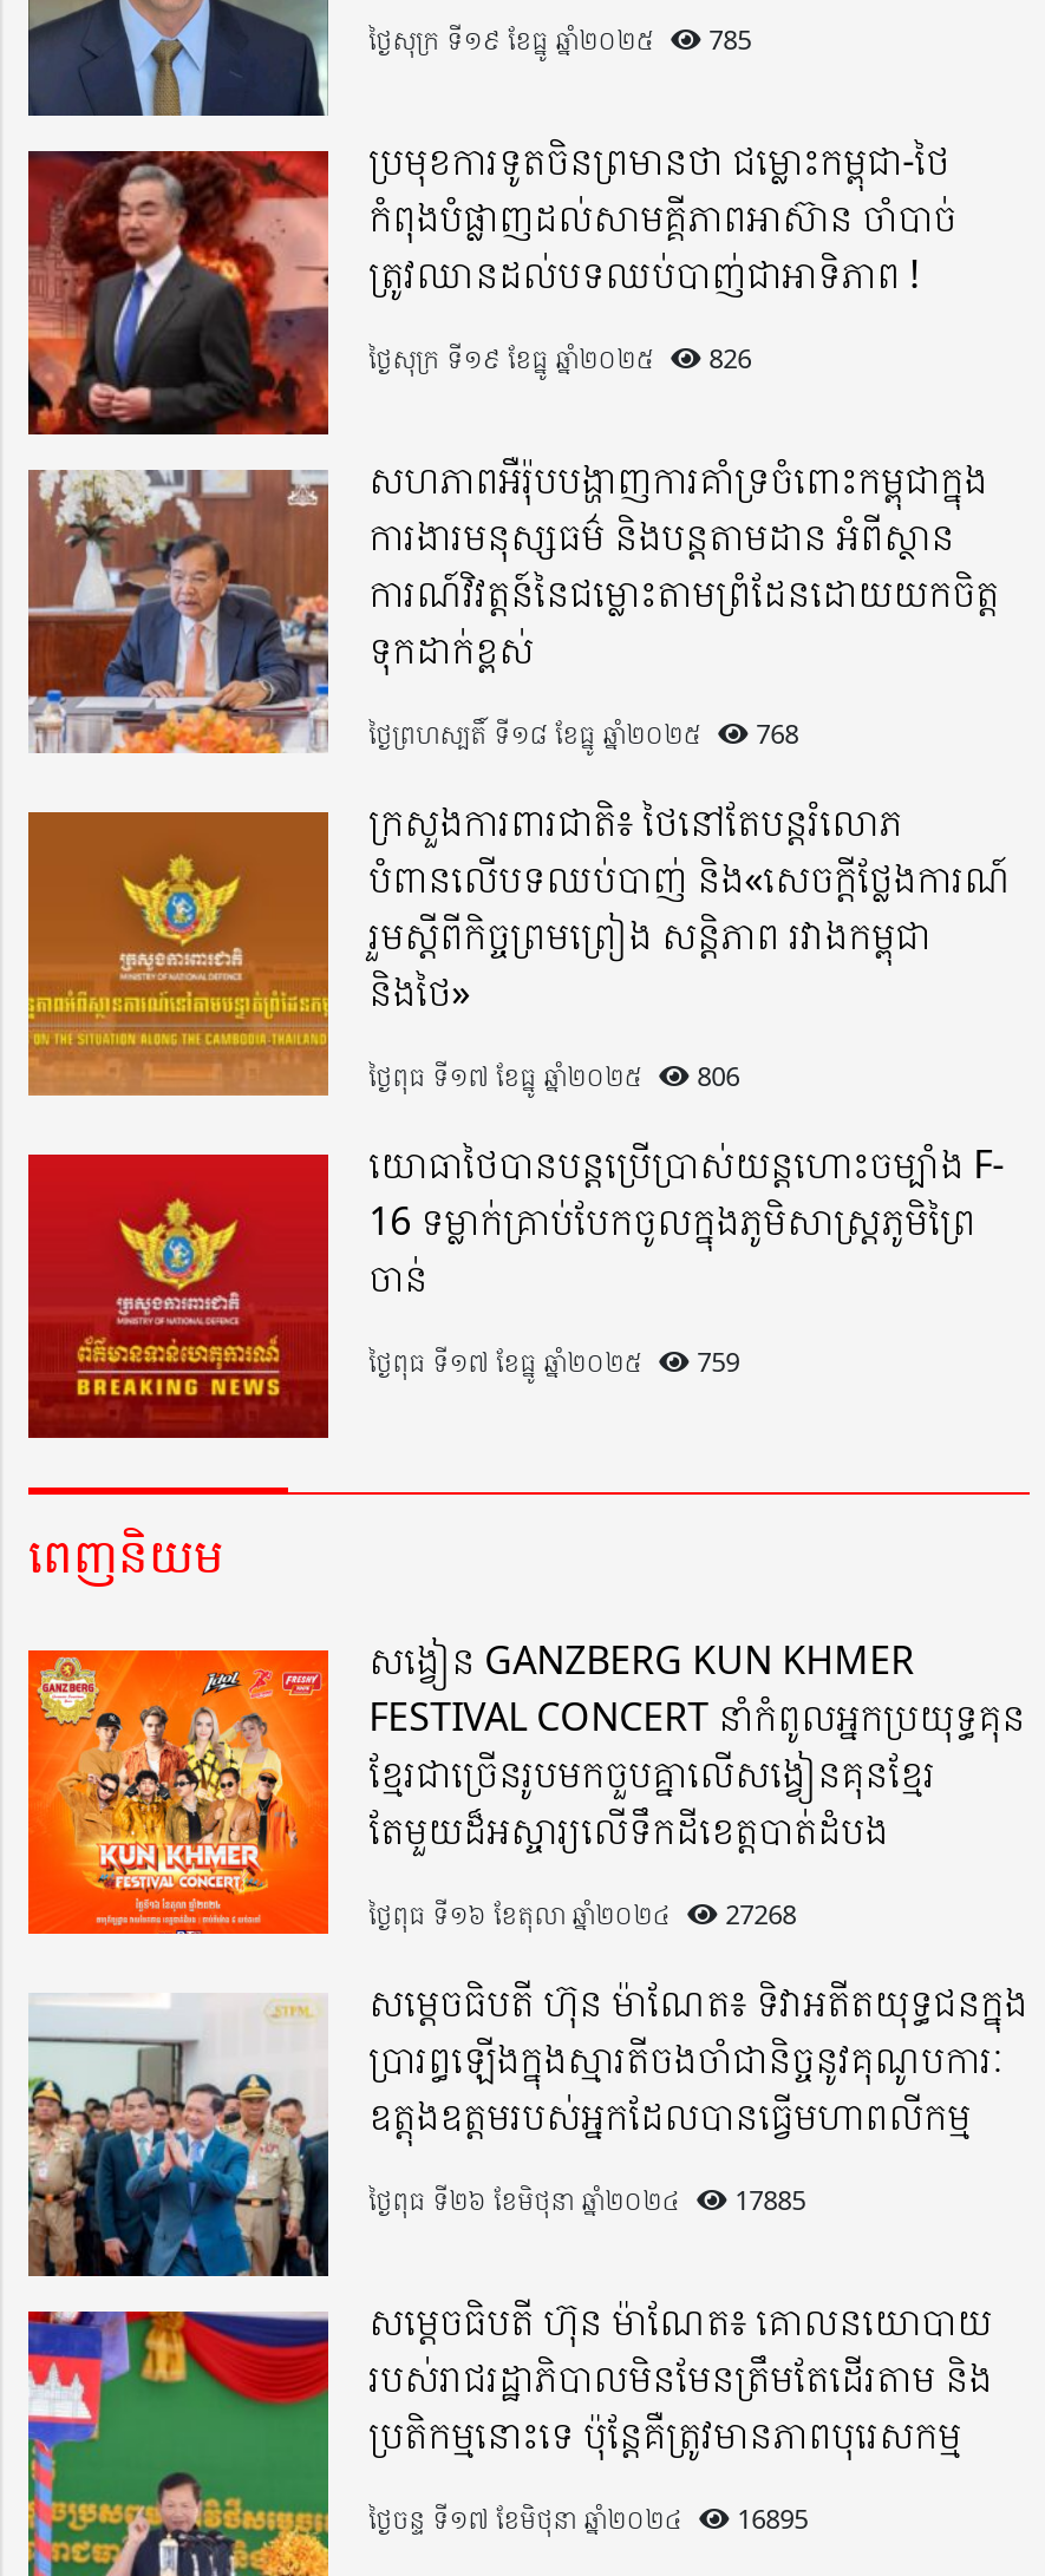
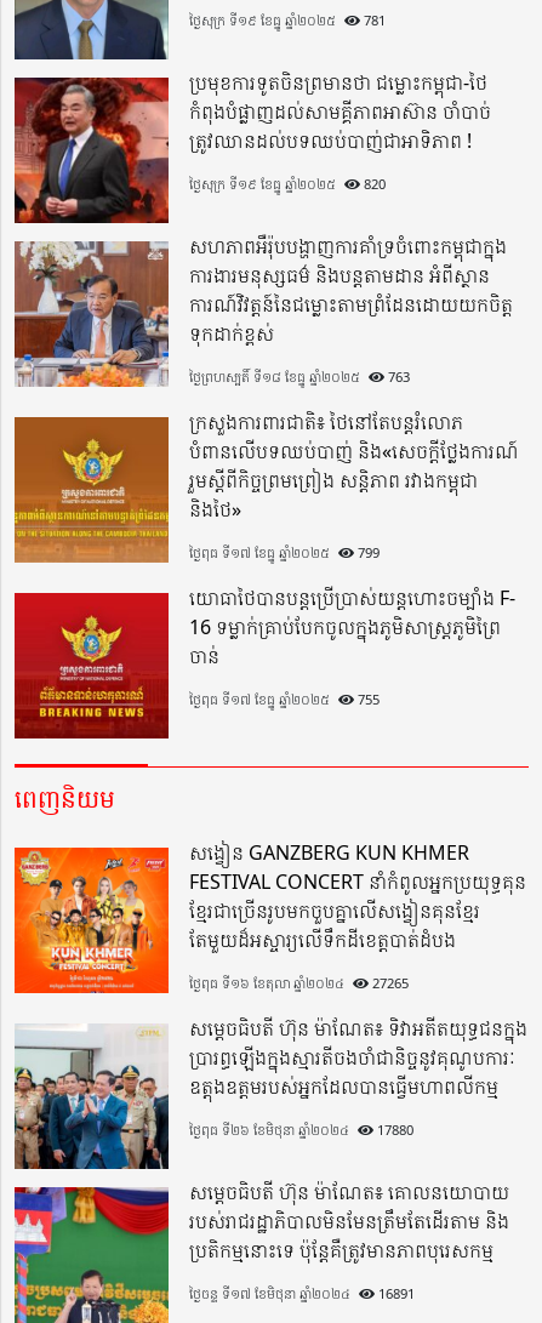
[702,21,751,56] 785 -> [360,11,386,29] 781
[702,340,751,375] 826 -> [360,174,386,193] 820
[749,715,799,750] 768 -> [385,367,410,385] 763
[690,1057,740,1093] 806 -> [354,543,380,561] 799
[690,1343,740,1378] 759 -> [354,690,380,708] 755
[718,1896,796,1931] 27268 -> [369,974,409,992] 27265
[728,2181,806,2217] 17885 -> [374,1120,414,1138] 17880
[730,2500,808,2535] 16895 -> [375,1284,415,1302] 16891

